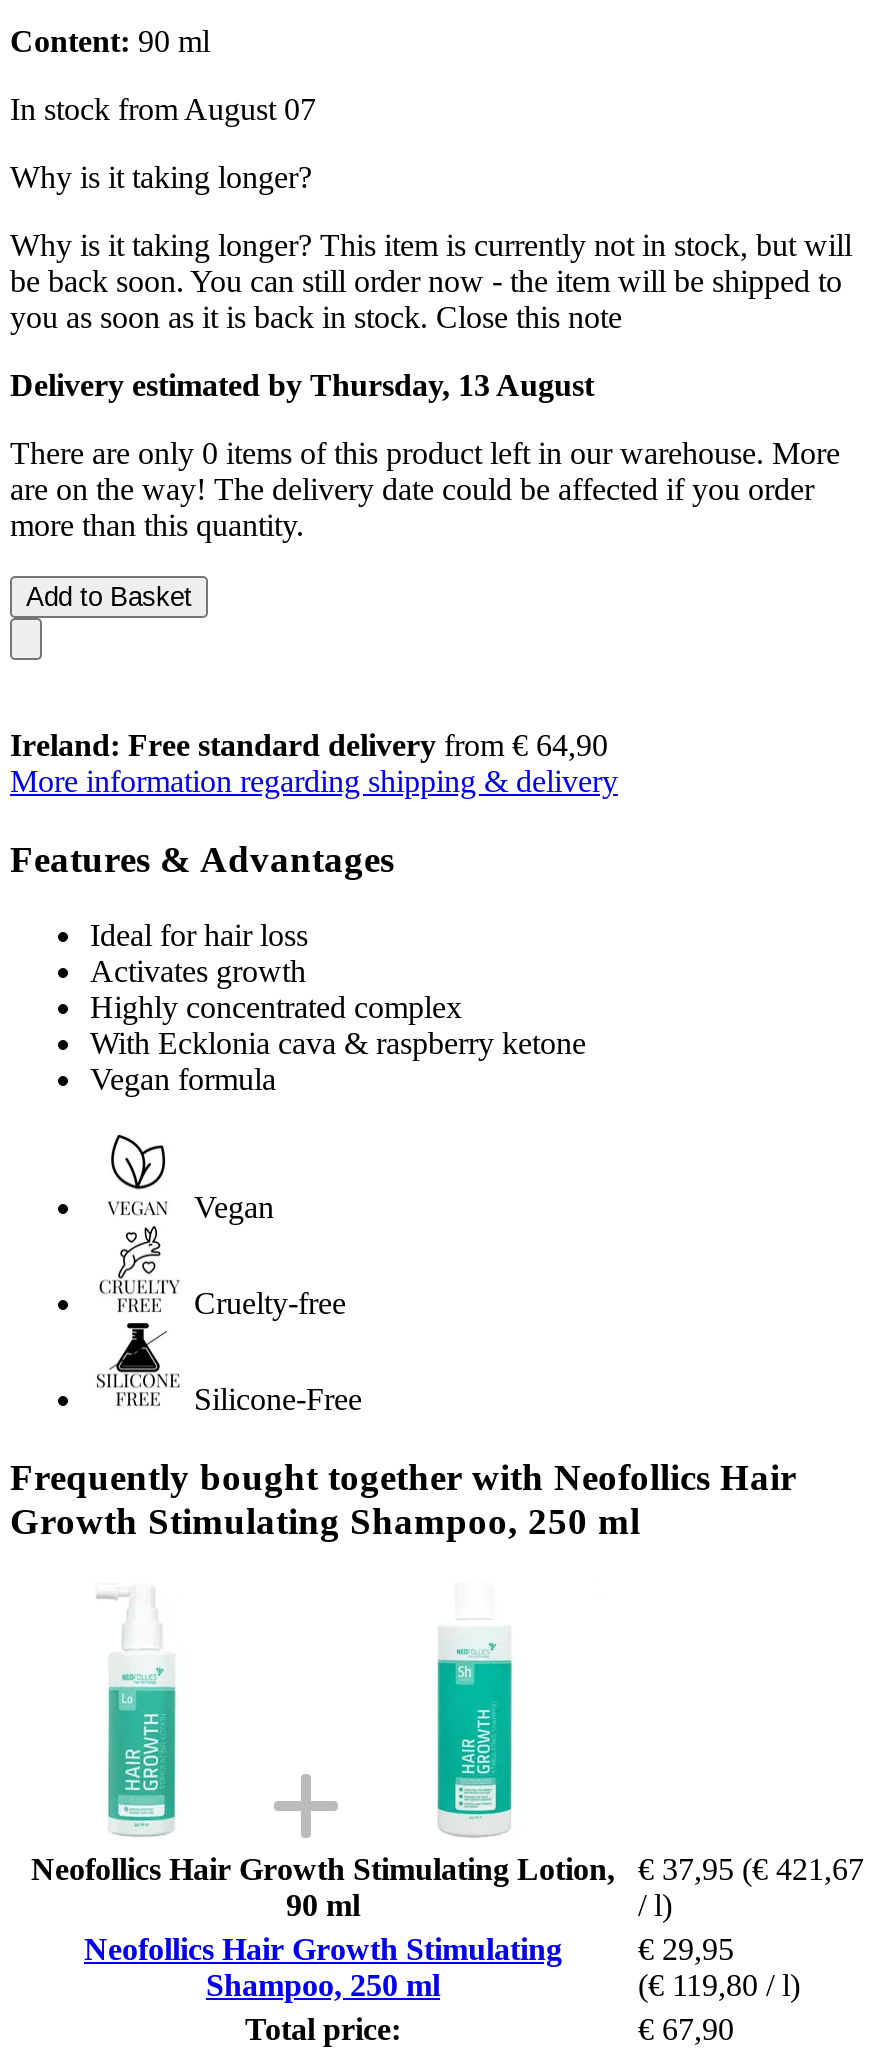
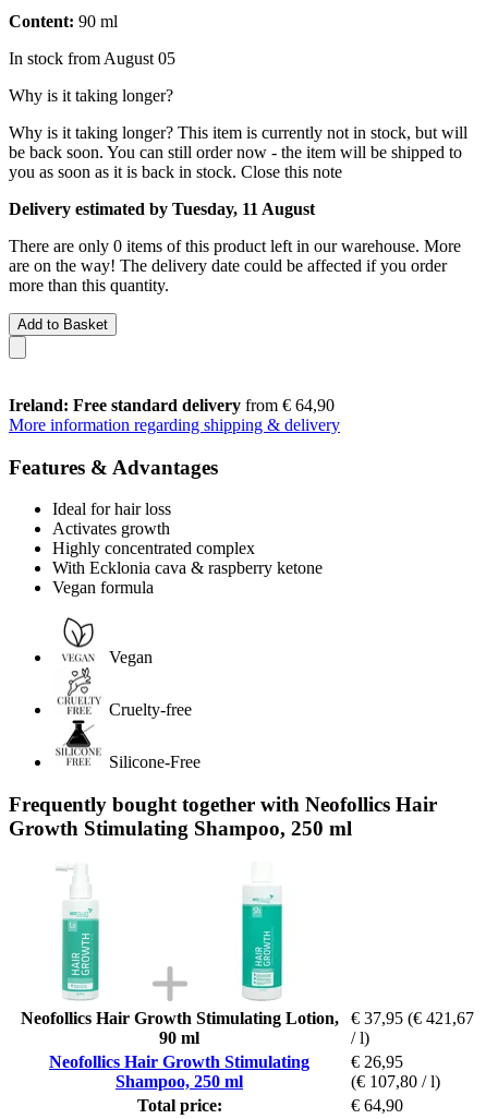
[10,92,316,126] In stock from August 07 -> [9,49,175,67] In stock from August 05
[10,368,594,402] Delivery estimated by Thursday, 13 August -> [9,199,315,218] Delivery estimated by Tuesday, 11 August
[638,1931,734,1965] € 29,95 -> [351,1052,403,1071] € 26,95
[638,1967,800,2001] (€ 119,80 / l) -> [351,1072,440,1090] (€ 107,80 / l)
[638,2011,734,2045] € 67,90 -> [351,1096,403,1114] € 64,90

